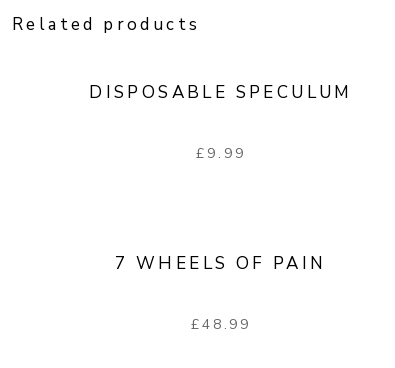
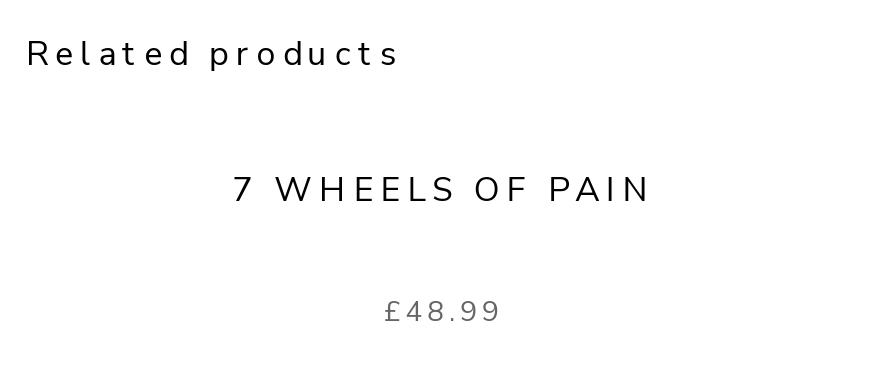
[89,81,353,163] DISPOSABLE SPECULUM | £9.99 -> none

